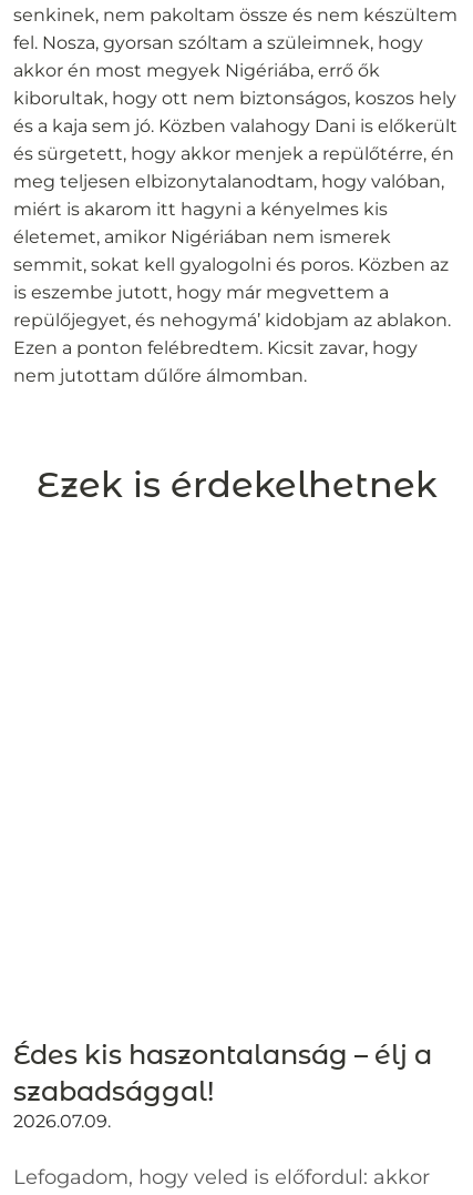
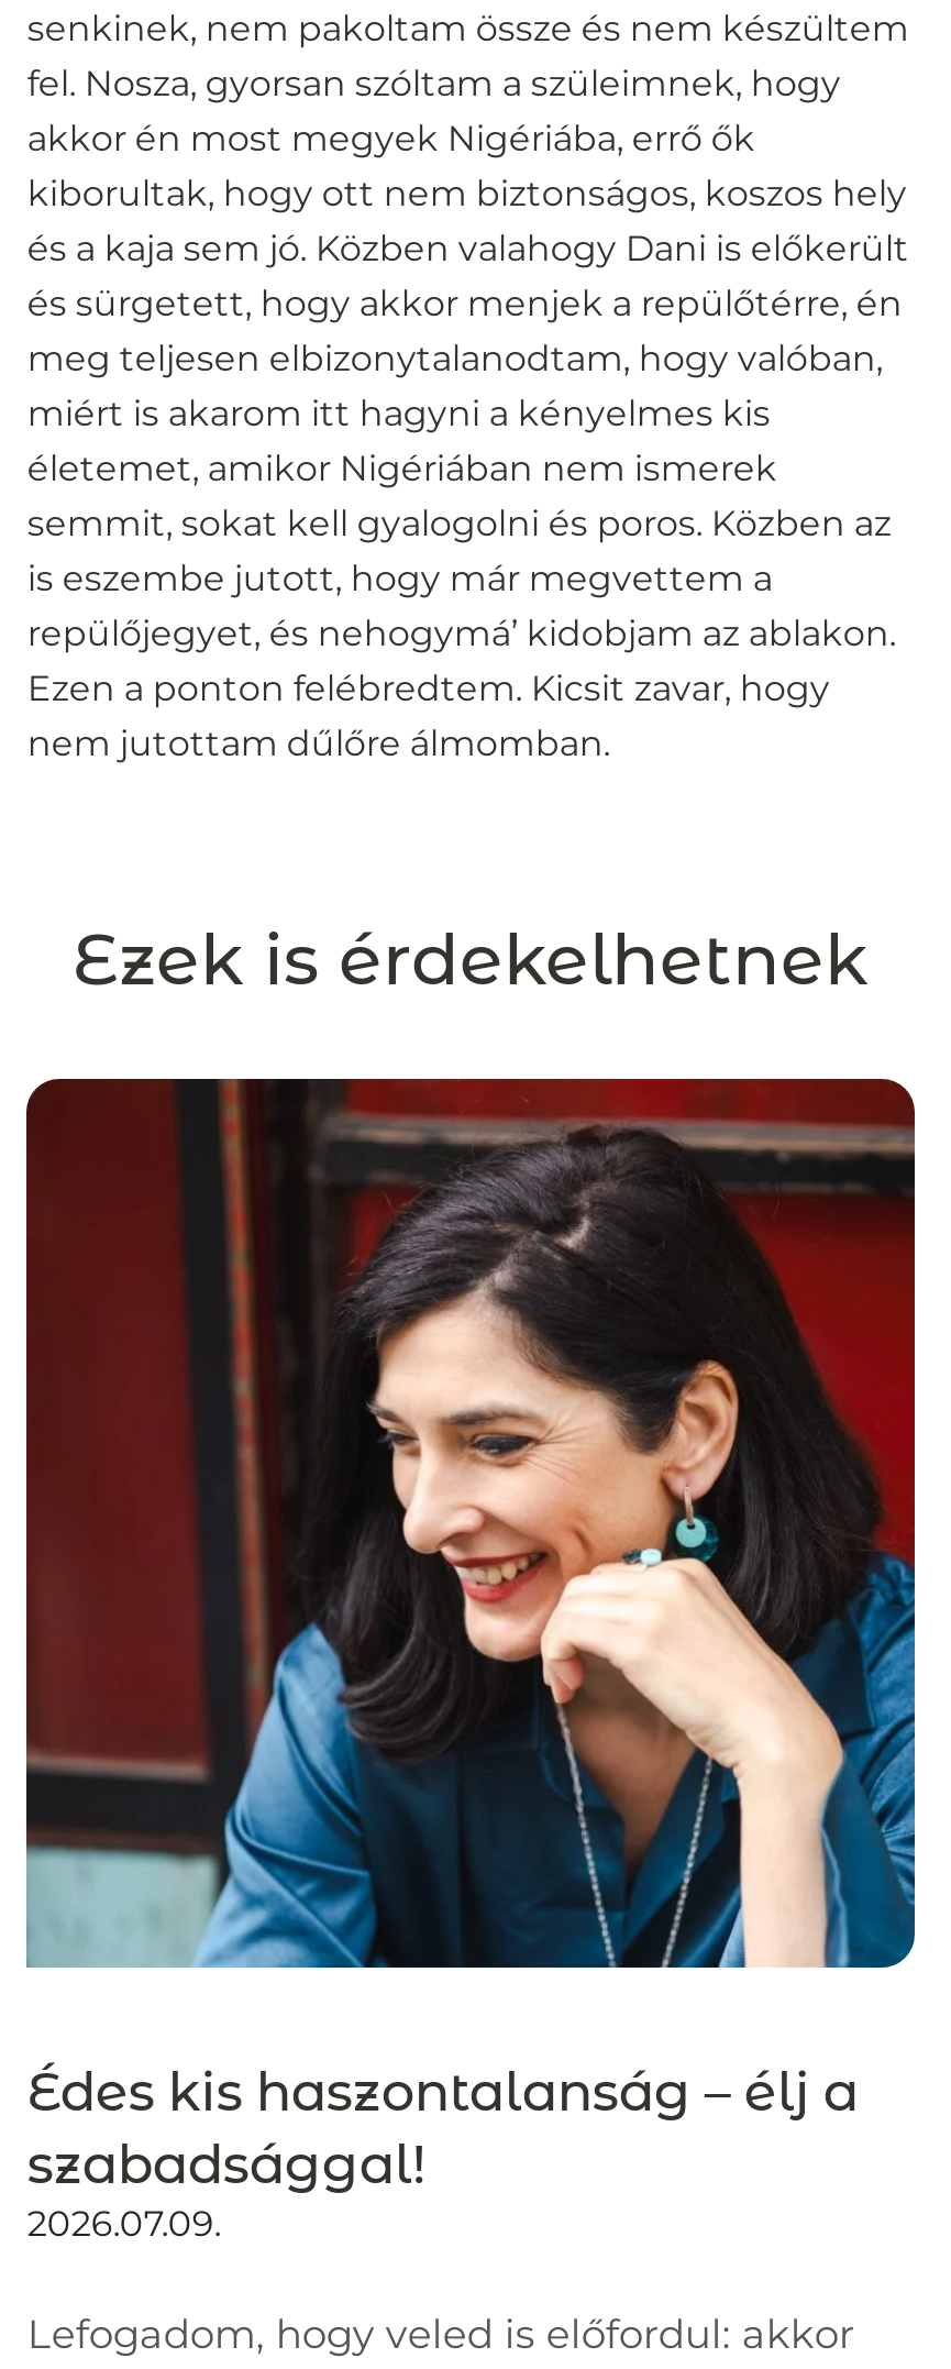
none -> [24,1076,917,1971] [image]

